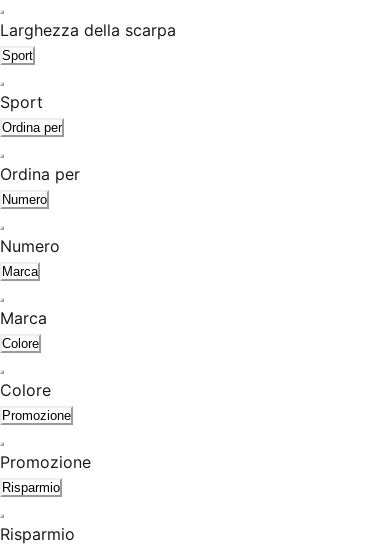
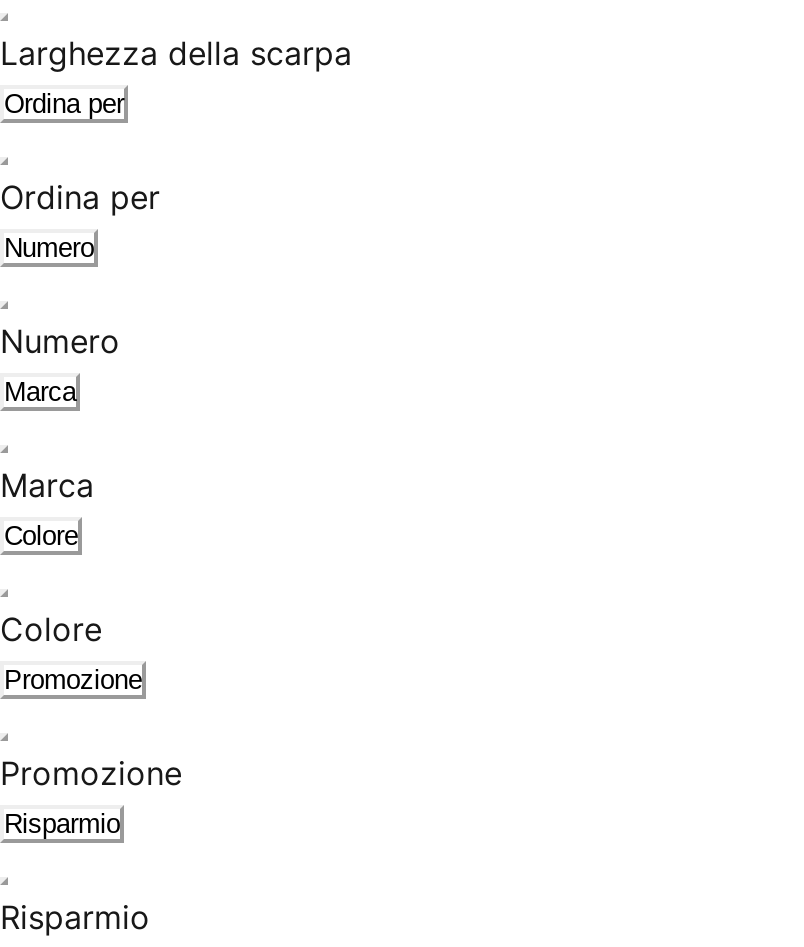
[0,48,43,112] Sport | Sport -> none

